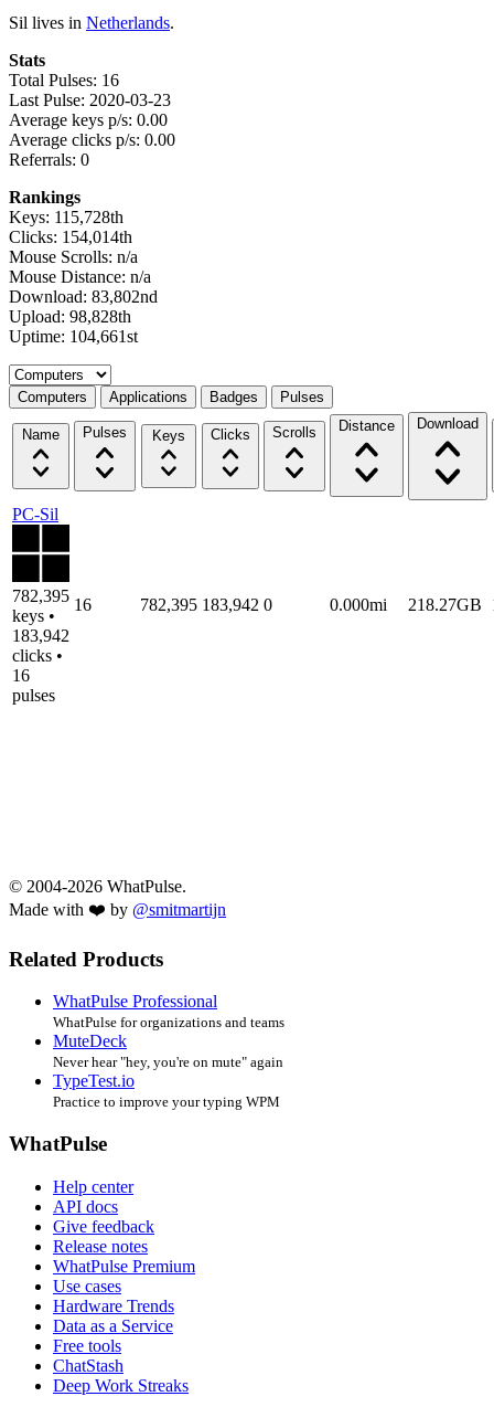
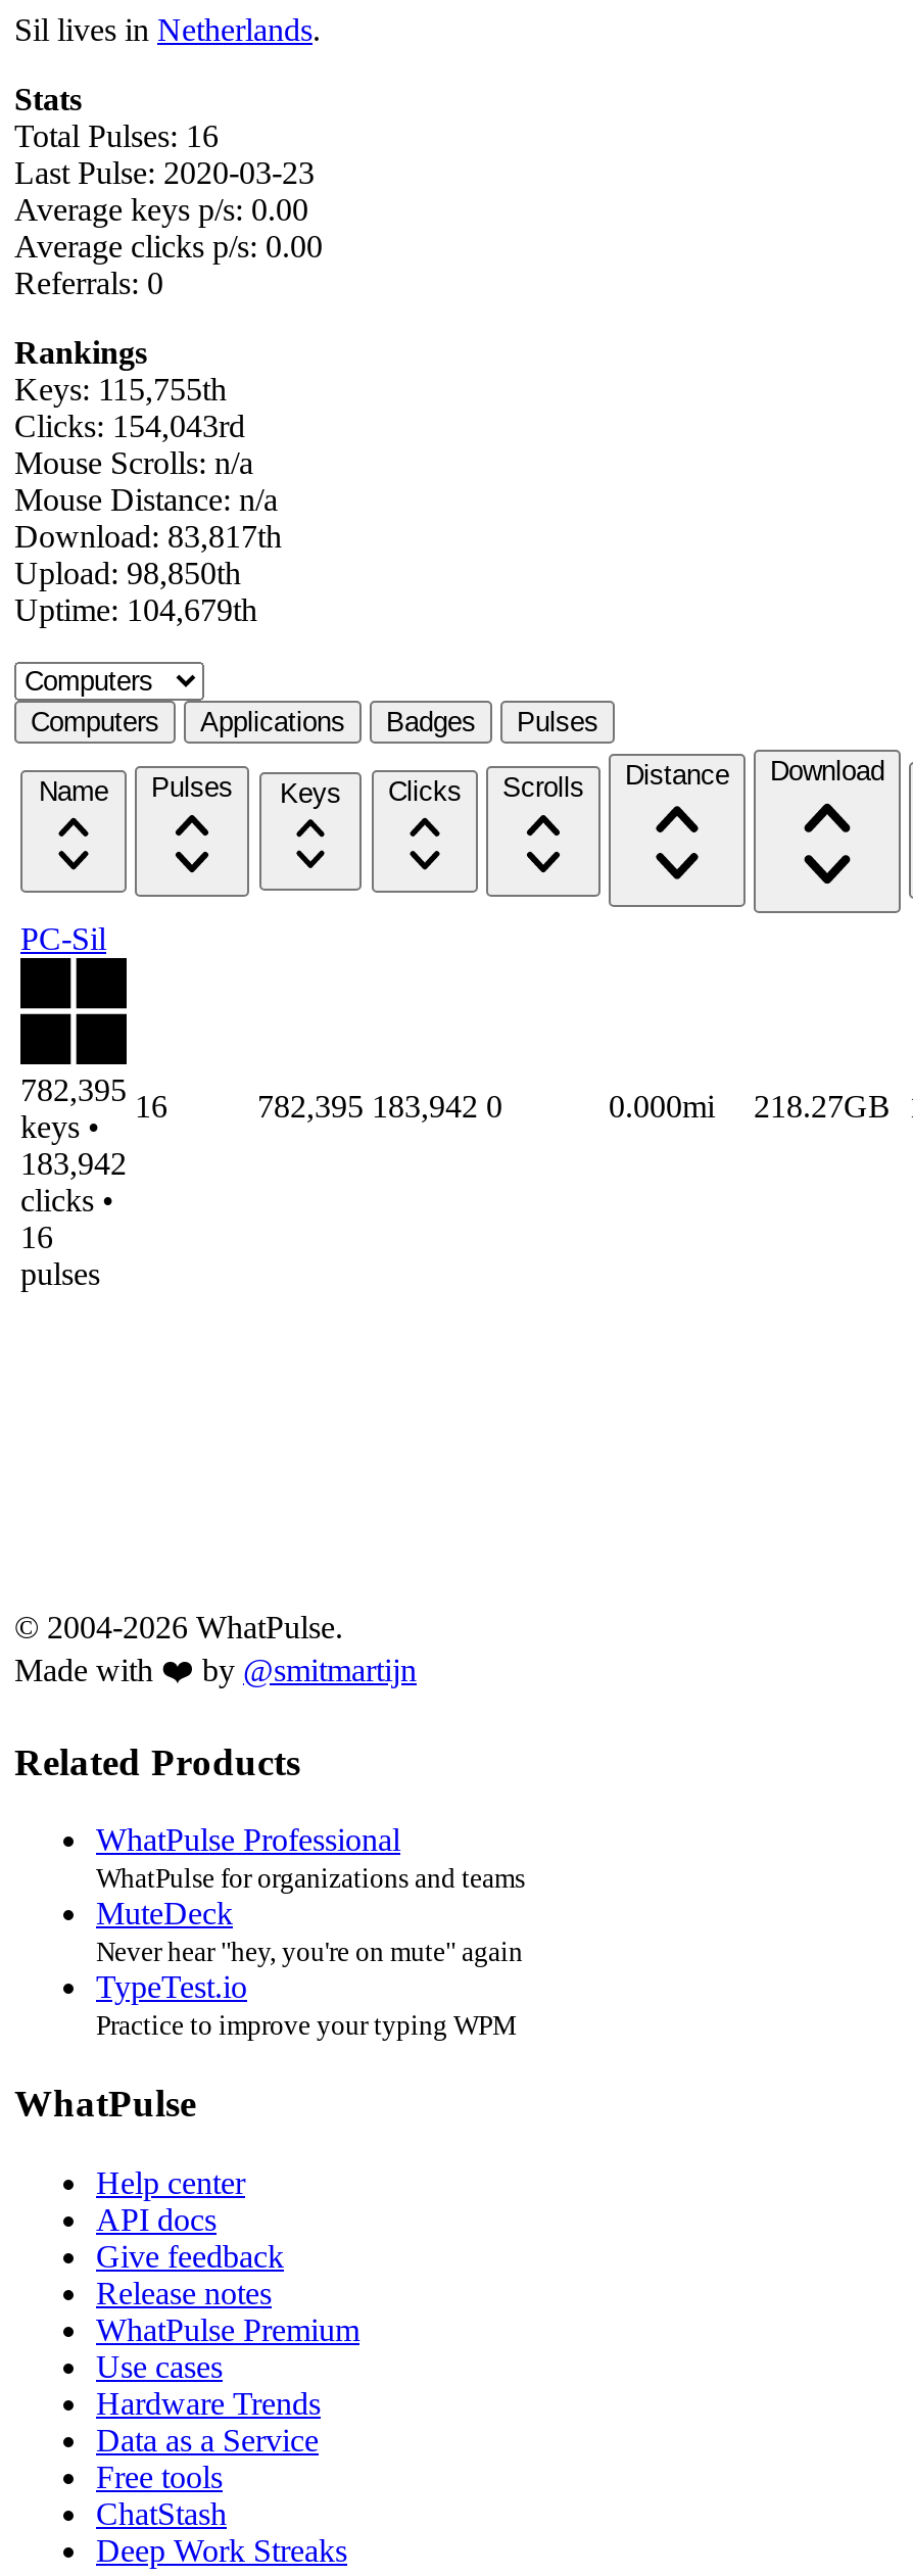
[9,208,123,226] Keys: 115,728th -> [14,372,227,406] Keys: 115,755th
[9,227,132,246] Clicks: 154,014th -> [14,408,245,443] Clicks: 154,043rd
[9,287,158,306] Download: 83,802nd -> [14,519,282,553] Download: 83,817th
[9,307,131,326] Upload: 98,828th -> [14,555,241,590] Upload: 98,850th
[9,327,138,346] Uptime: 104,661st -> [14,592,257,627] Uptime: 104,679th

